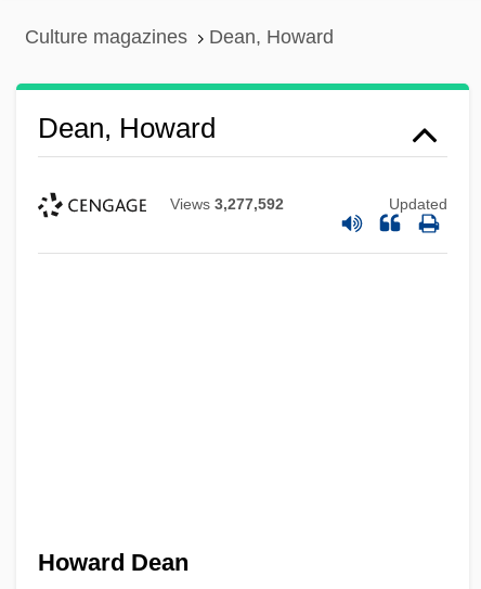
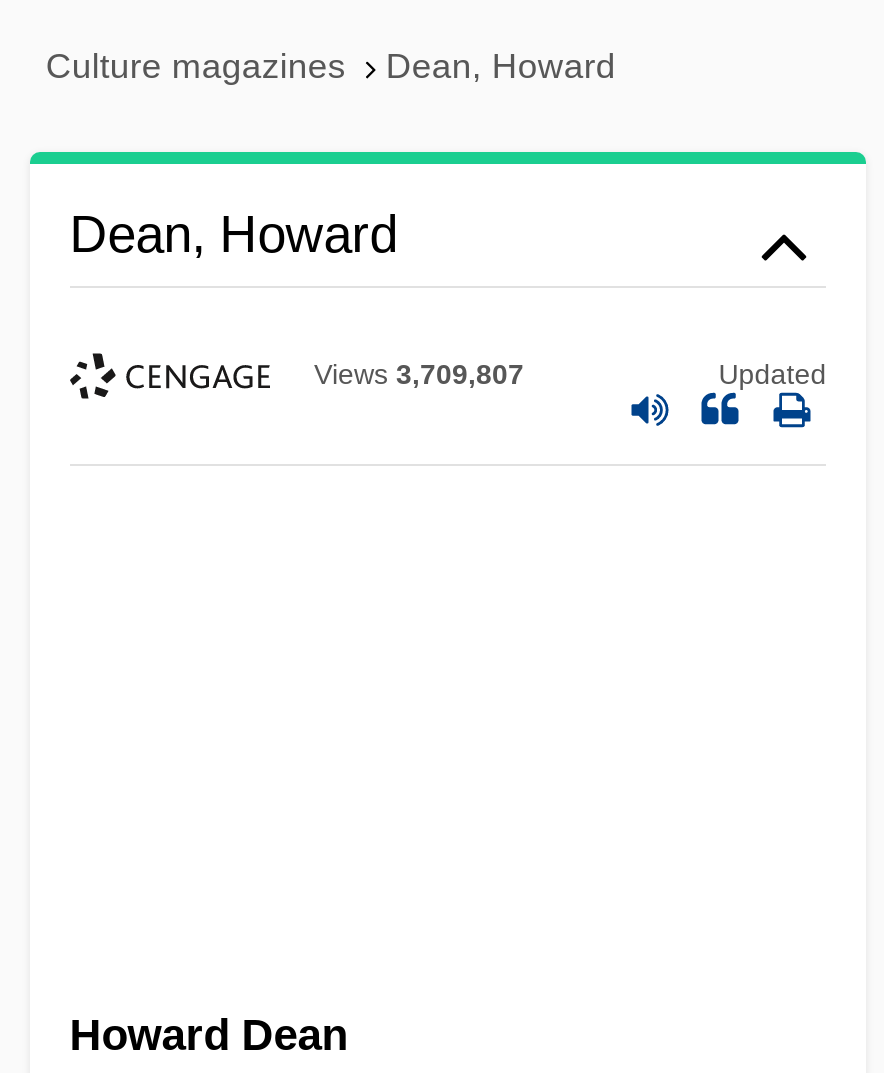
[170,196,284,213] Views 3,277,592 -> [314,359,524,391] Views 3,709,807

